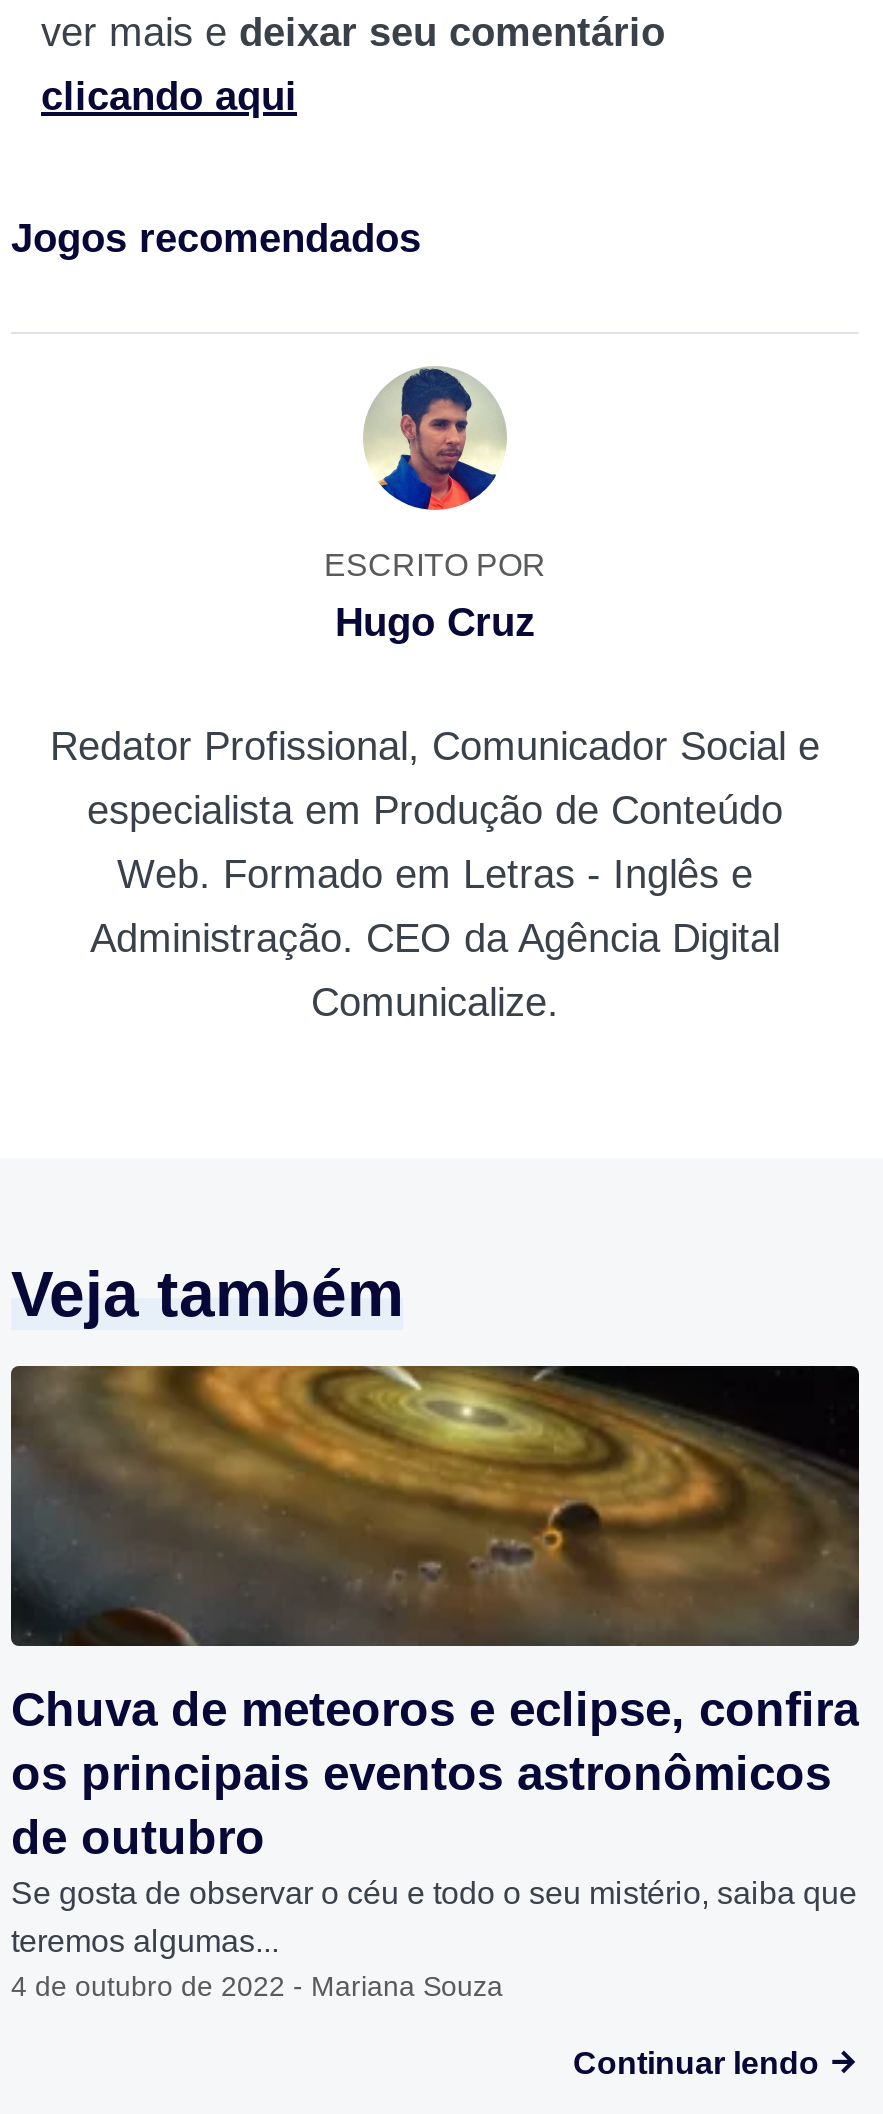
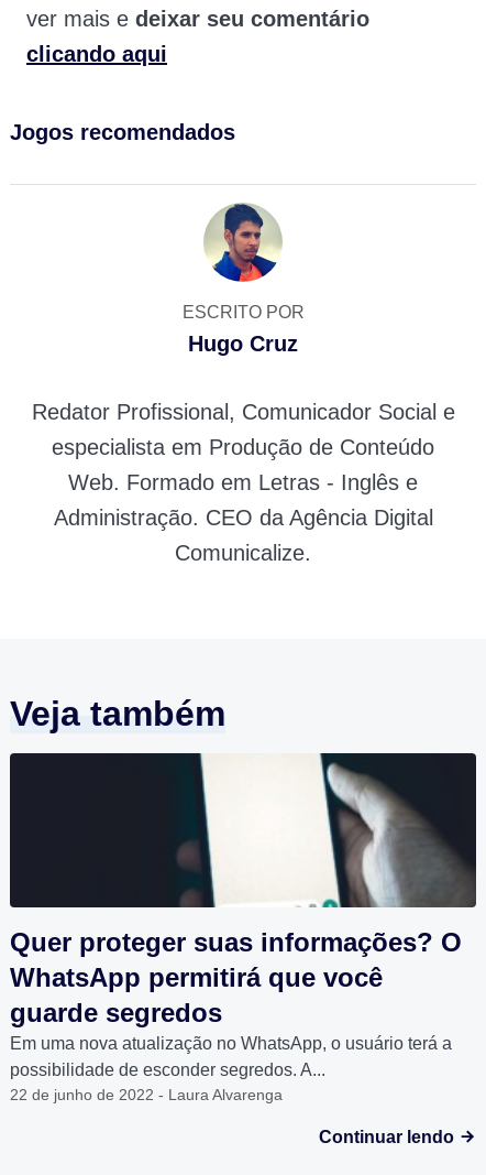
[11,1364,859,2003] [image] | Chuva de meteoros e eclipse, confira | os principais eventos astronômicos | de outubro | Se gosta de observar o céu e todo o seu mistério, saiba que | teremos algumas... | 4 de outubro de 2022 - Mariana Souza -> [10,752,476,1104] [image] | Quer proteger suas informações? O | WhatsApp permitirá que você | guarde segredos | Em uma nova atualização no WhatsApp, o usuário terá a | possibilidade de esconder segredos. A... | 22 de junho de 2022 - Laura Alvarenga

